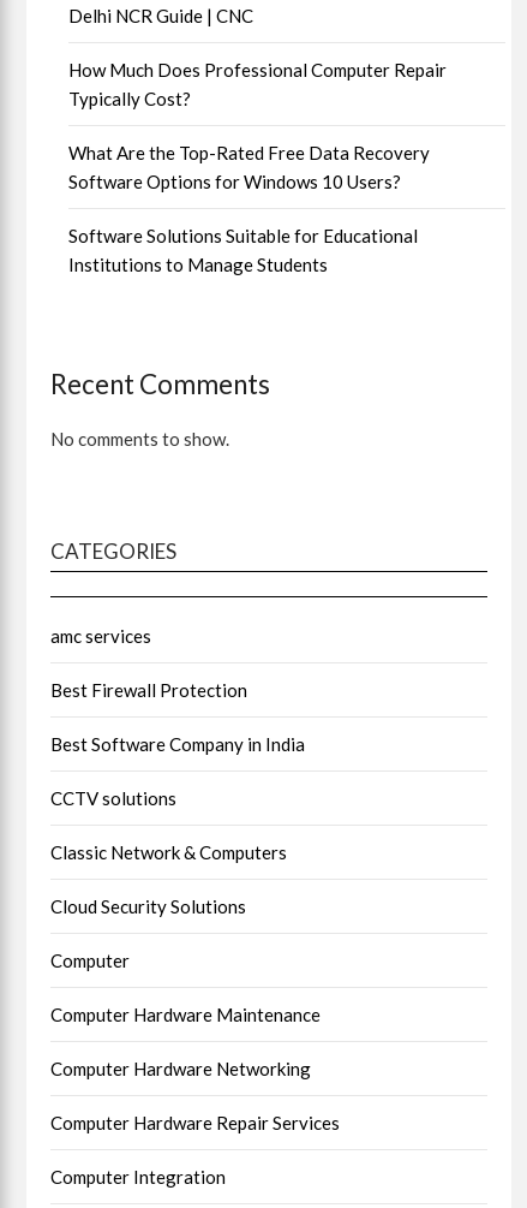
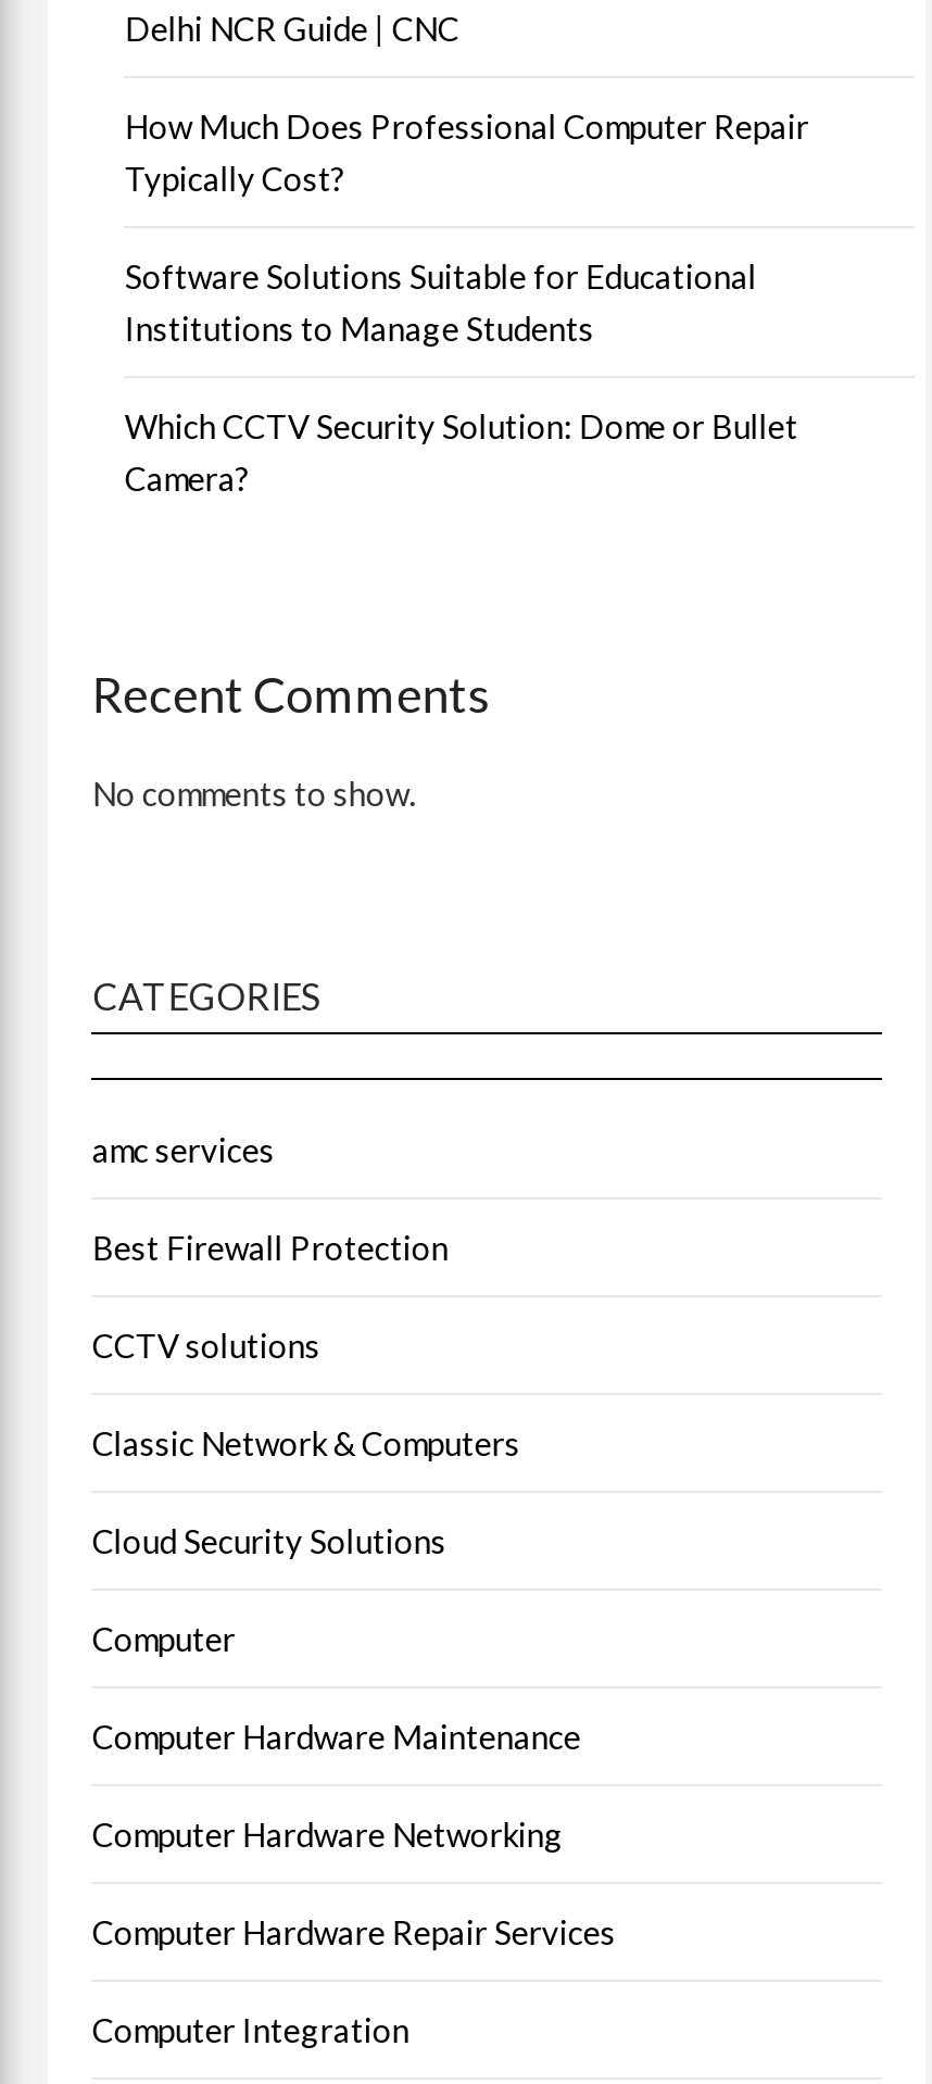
[69,142,430,192] What Are the Top-Rated Free Data Recovery | Software Options for Windows 10 Users? -> none
moved [69,225,418,275] -> [125,257,757,348]: Software Solutions Suitable for Educational | Institutions to Manage Students
none -> [125,407,798,498] Which CCTV Security Solution: Dome or Bullet | Camera?
[51,733,305,755] Best Software Company in India -> none

